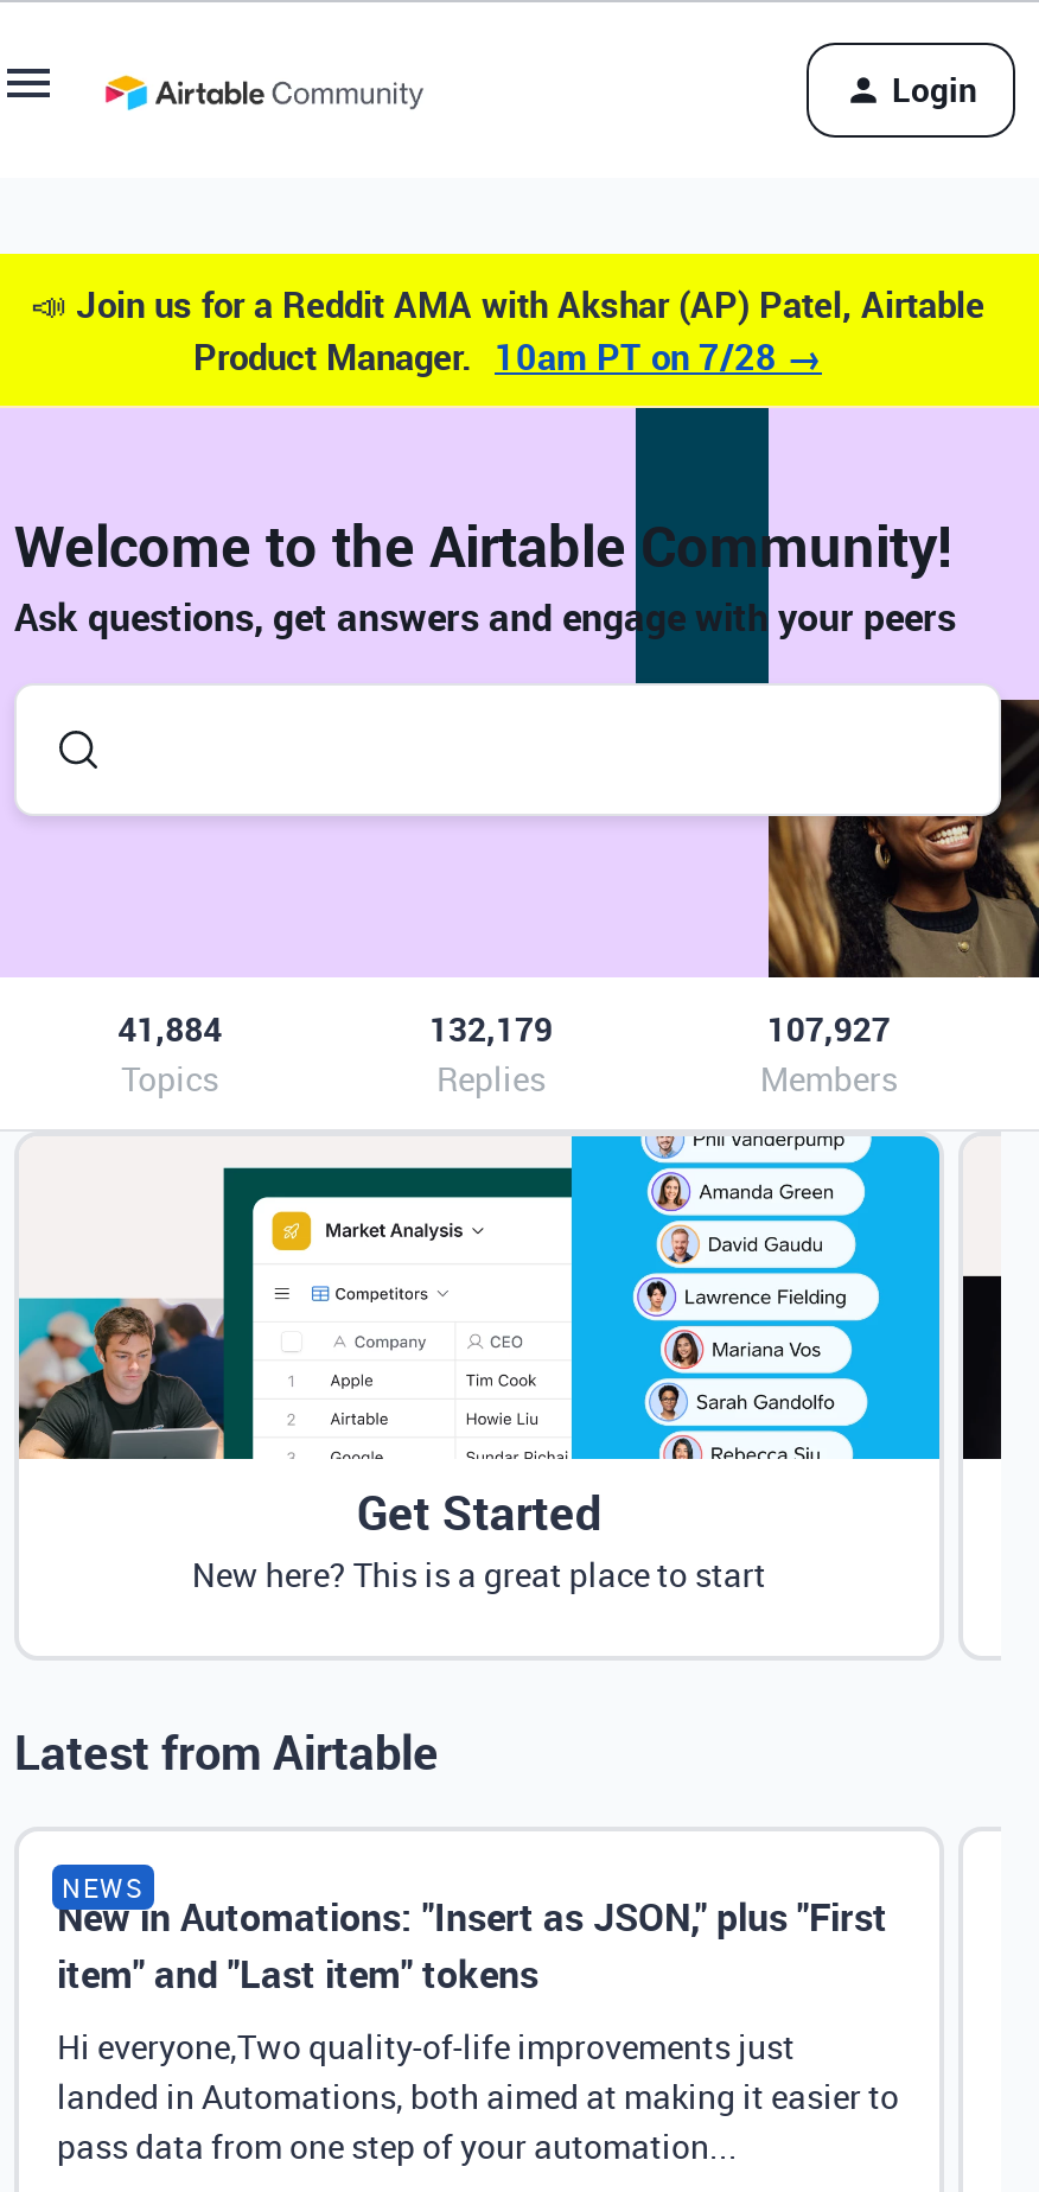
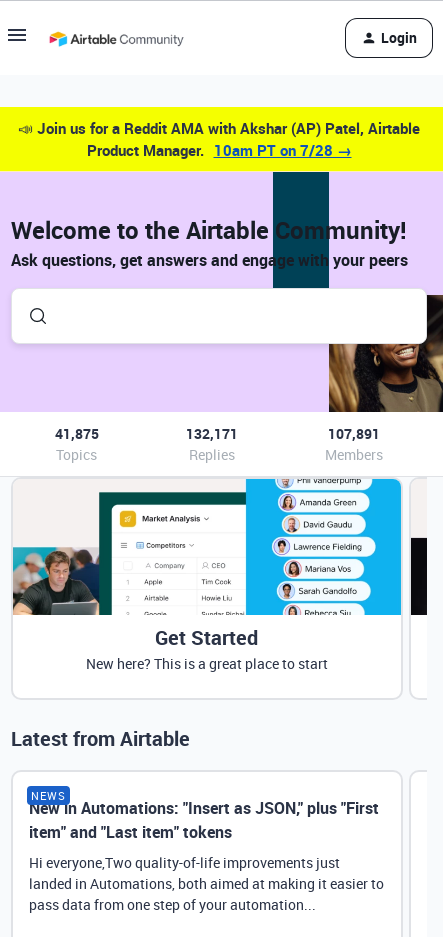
[118,1006,222,1051] 41,884 -> [55,424,99,443] 41,875
[429,1006,553,1051] 132,179 -> [186,424,238,443] 132,171
[767,1006,890,1051] 107,927 -> [328,424,380,443] 107,891

